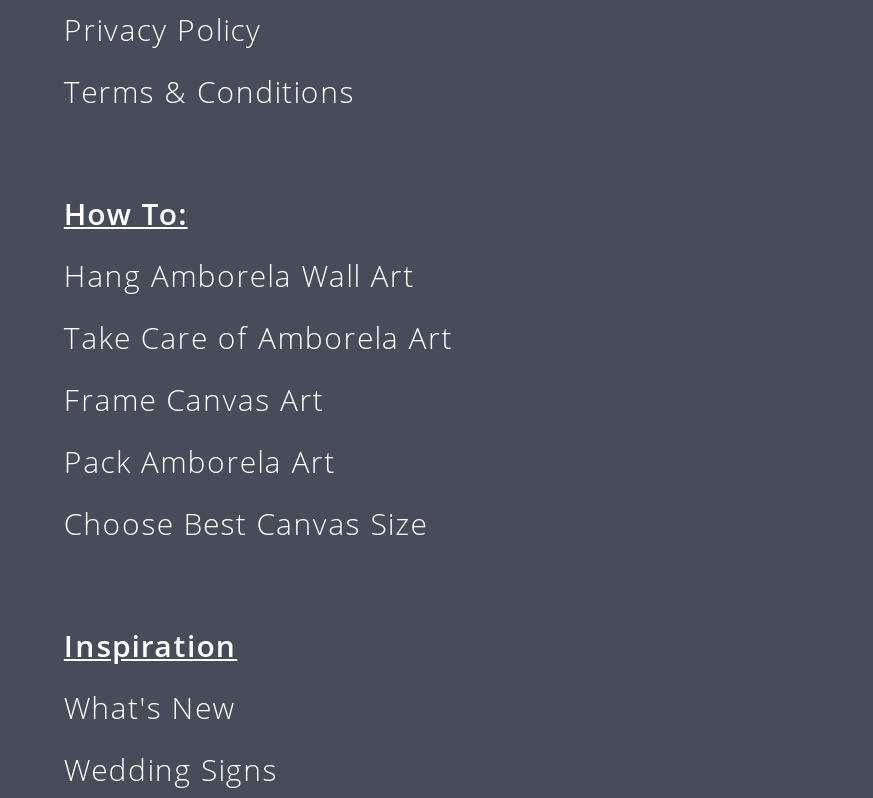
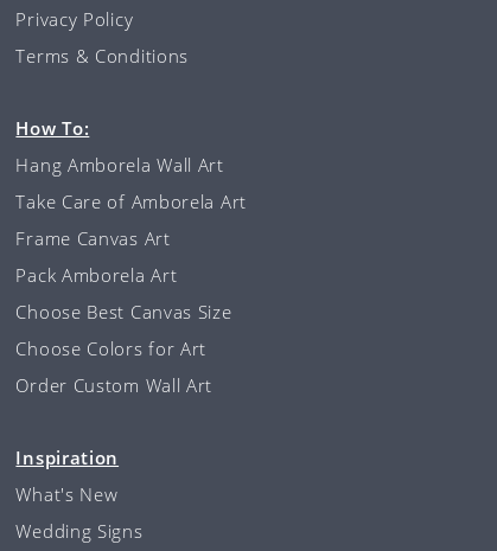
none -> [16,336,212,397] Choose Colors for Art | Order Custom Wall Art

